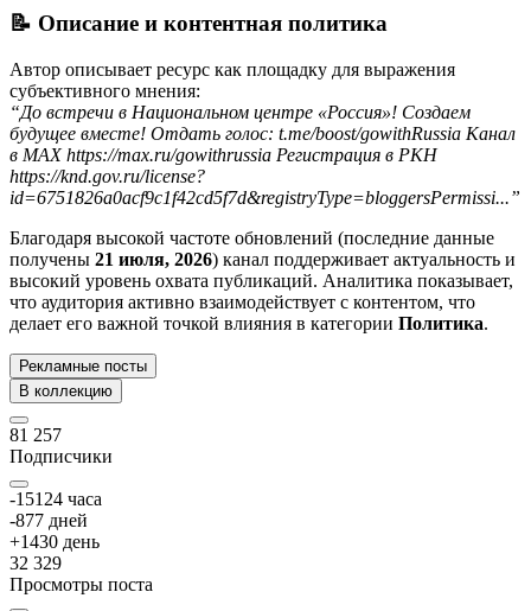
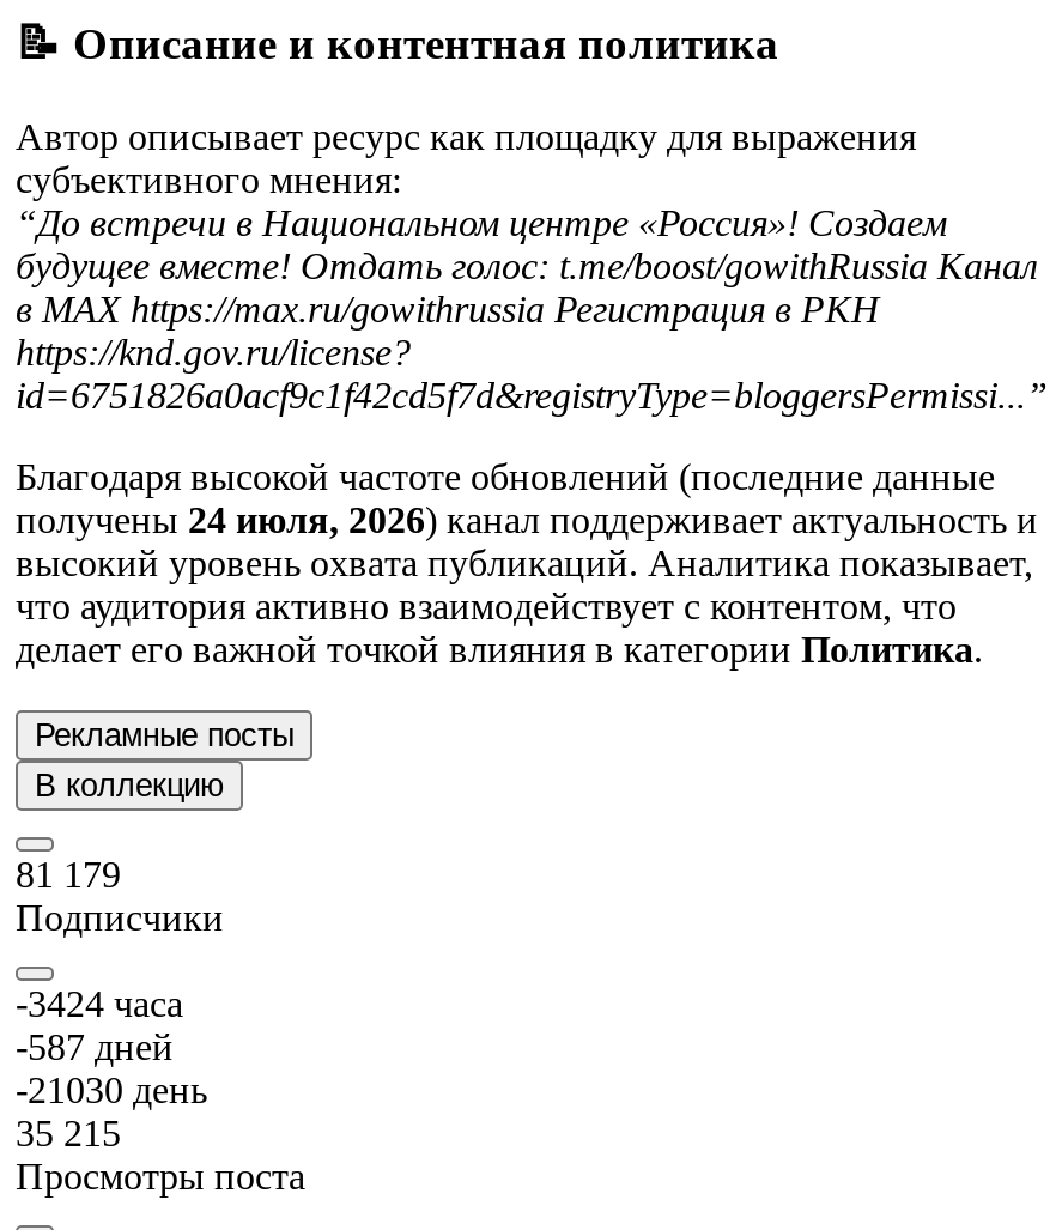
[9,249,516,269] получены 21 июля, 2026) канал поддерживает актуальность и -> [16,498,1038,539] получены 24 июля, 2026) канал поддерживает актуальность и
[9,424,62,444] 81 257 -> [16,853,121,894] 81 179
[9,488,102,573] -151 24 часа | -877 дней | + 1430 день | 32 329 -> [16,982,207,1152] -3424 часа | -587 дней | -21030 день | 35 215

